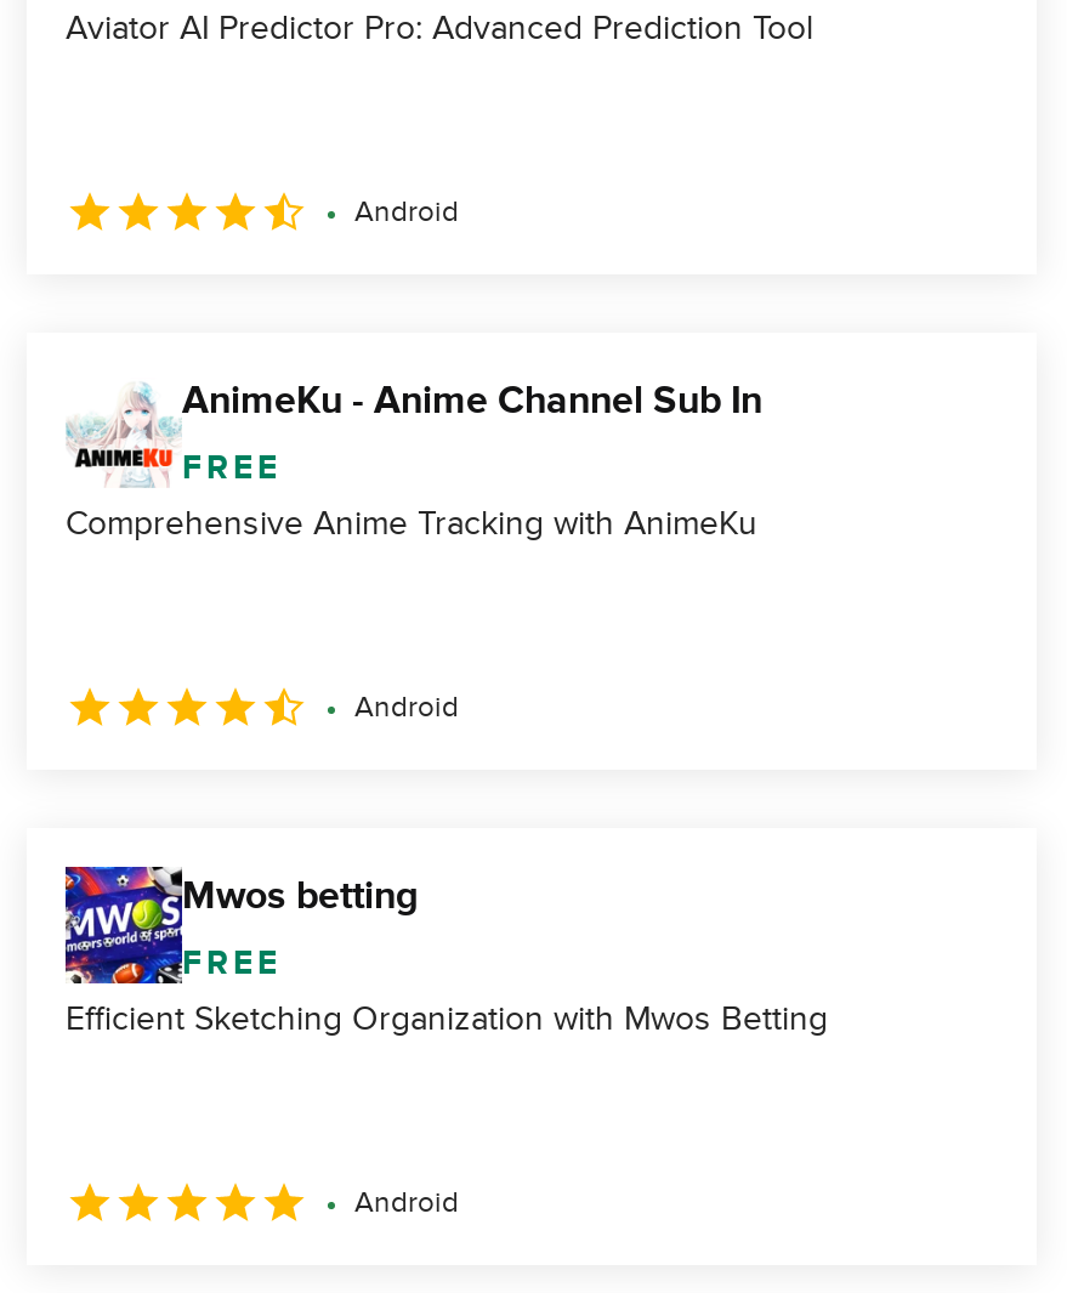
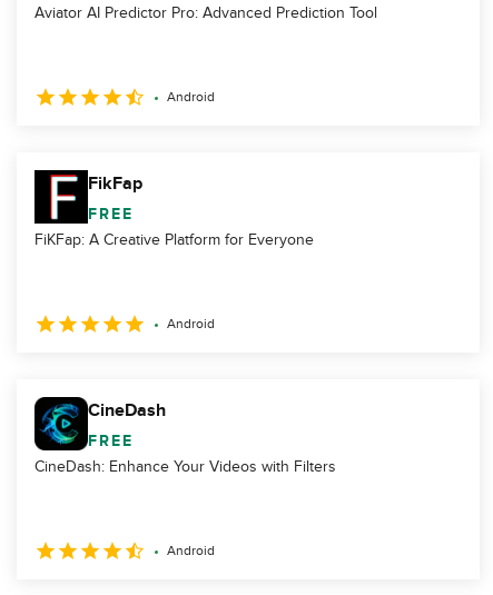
[66,372,762,486] [image] | AnimeKu - Anime Channel Sub In -> [33,169,142,222] [image] | FikFap
[66,503,757,544] Comprehensive Anime Tracking with AnimeKu -> [34,230,314,249] FiKFap: A Creative Platform for Everyone
[63,864,418,981] [image] | Mwos betting -> [33,396,166,449] [image] | CineDash
[66,998,828,1039] Efficient Sketching Organization with Mwos Betting -> [34,457,336,476] CineDash: Enhance Your Videos with Filters

